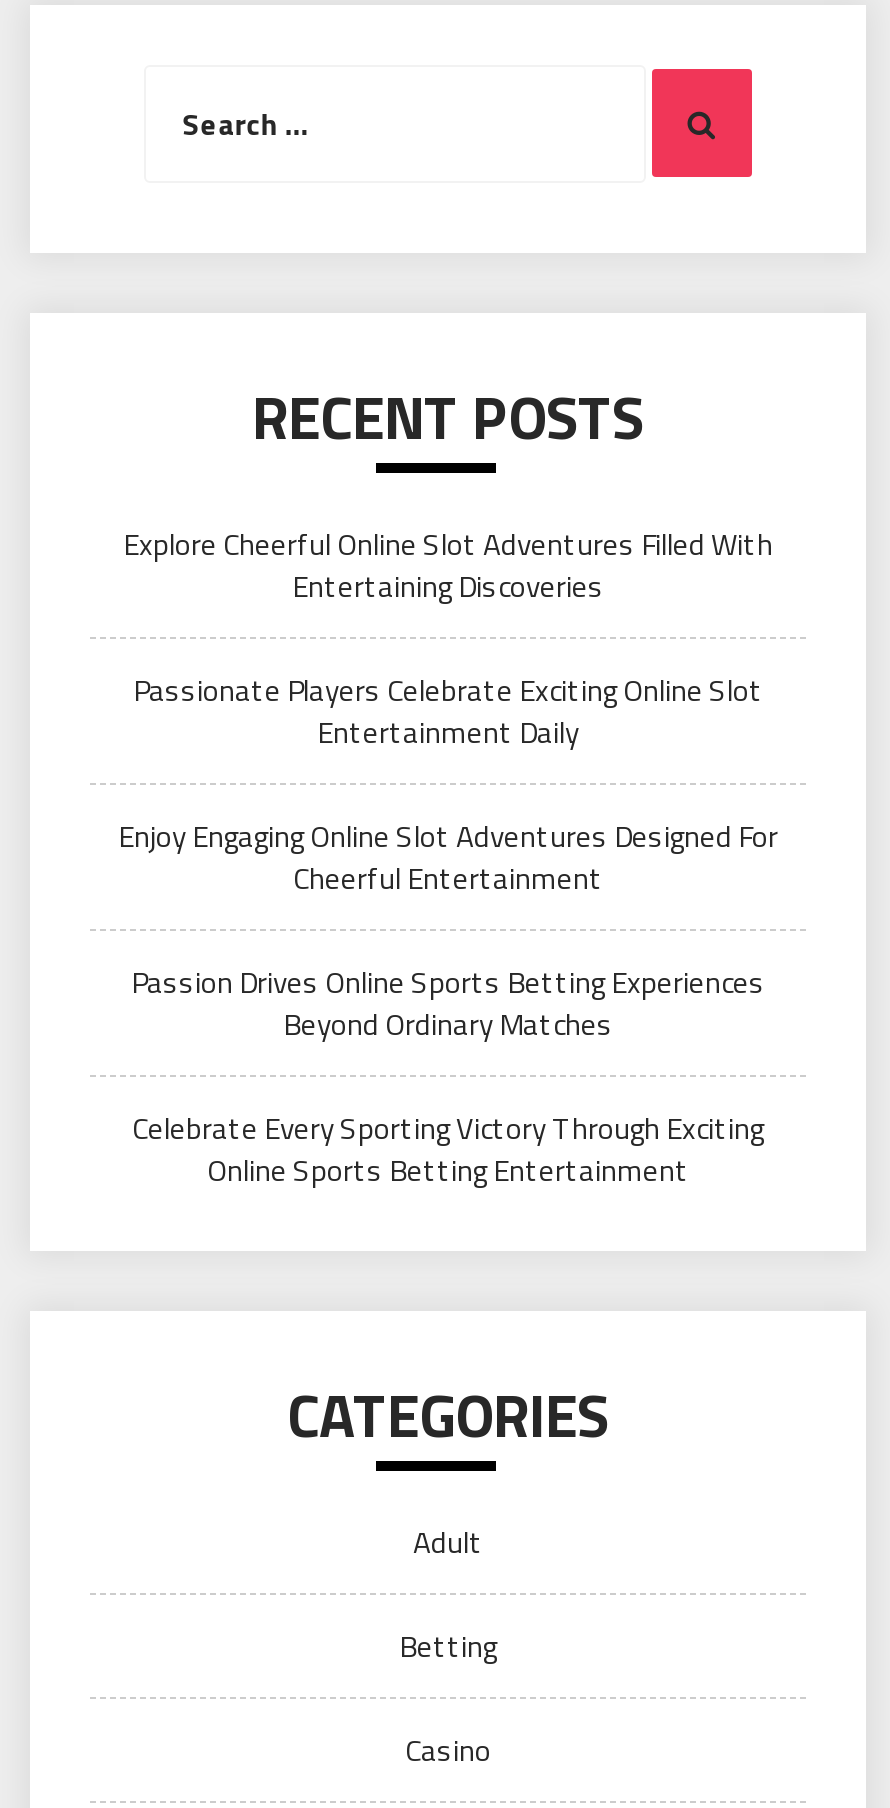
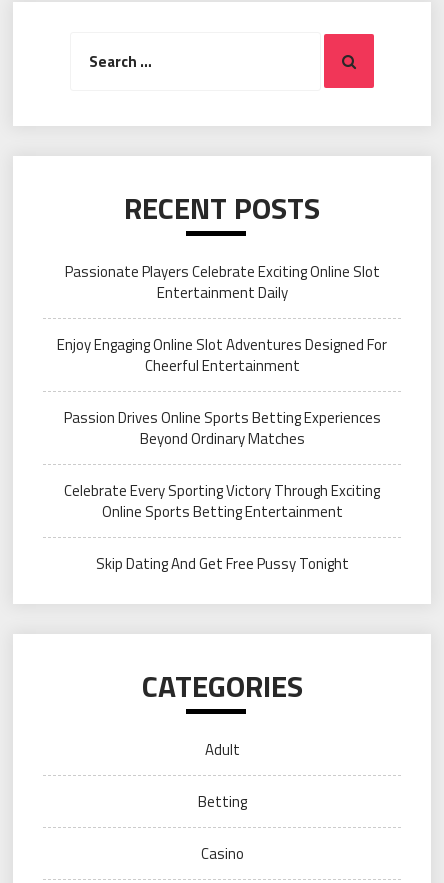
[123,521,773,609] Explore Cheerful Online Slot Adventures Filled With | Entertaining Discoveries -> none
moved [118,667,778,1193] -> [57,260,387,523]: Passionate Players Celebrate Exciting Online Slot | Entertainment Daily | Enjoy Engaging Online Slot Adventures Designed For | Cheerful Entertainment | Passion Drives Online Sports Betting Experiences | Beyond Ordinary Matches | Celebrate Every Sporting Victory Through Exciting | Online Sports Betting Entertainment
none -> [95,552,348,575] Skip Dating And Get Free Pussy Tonight

